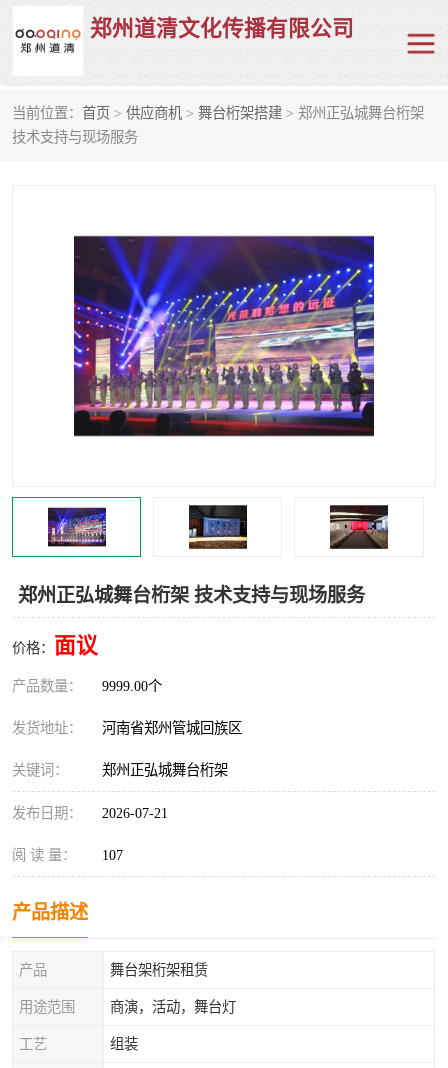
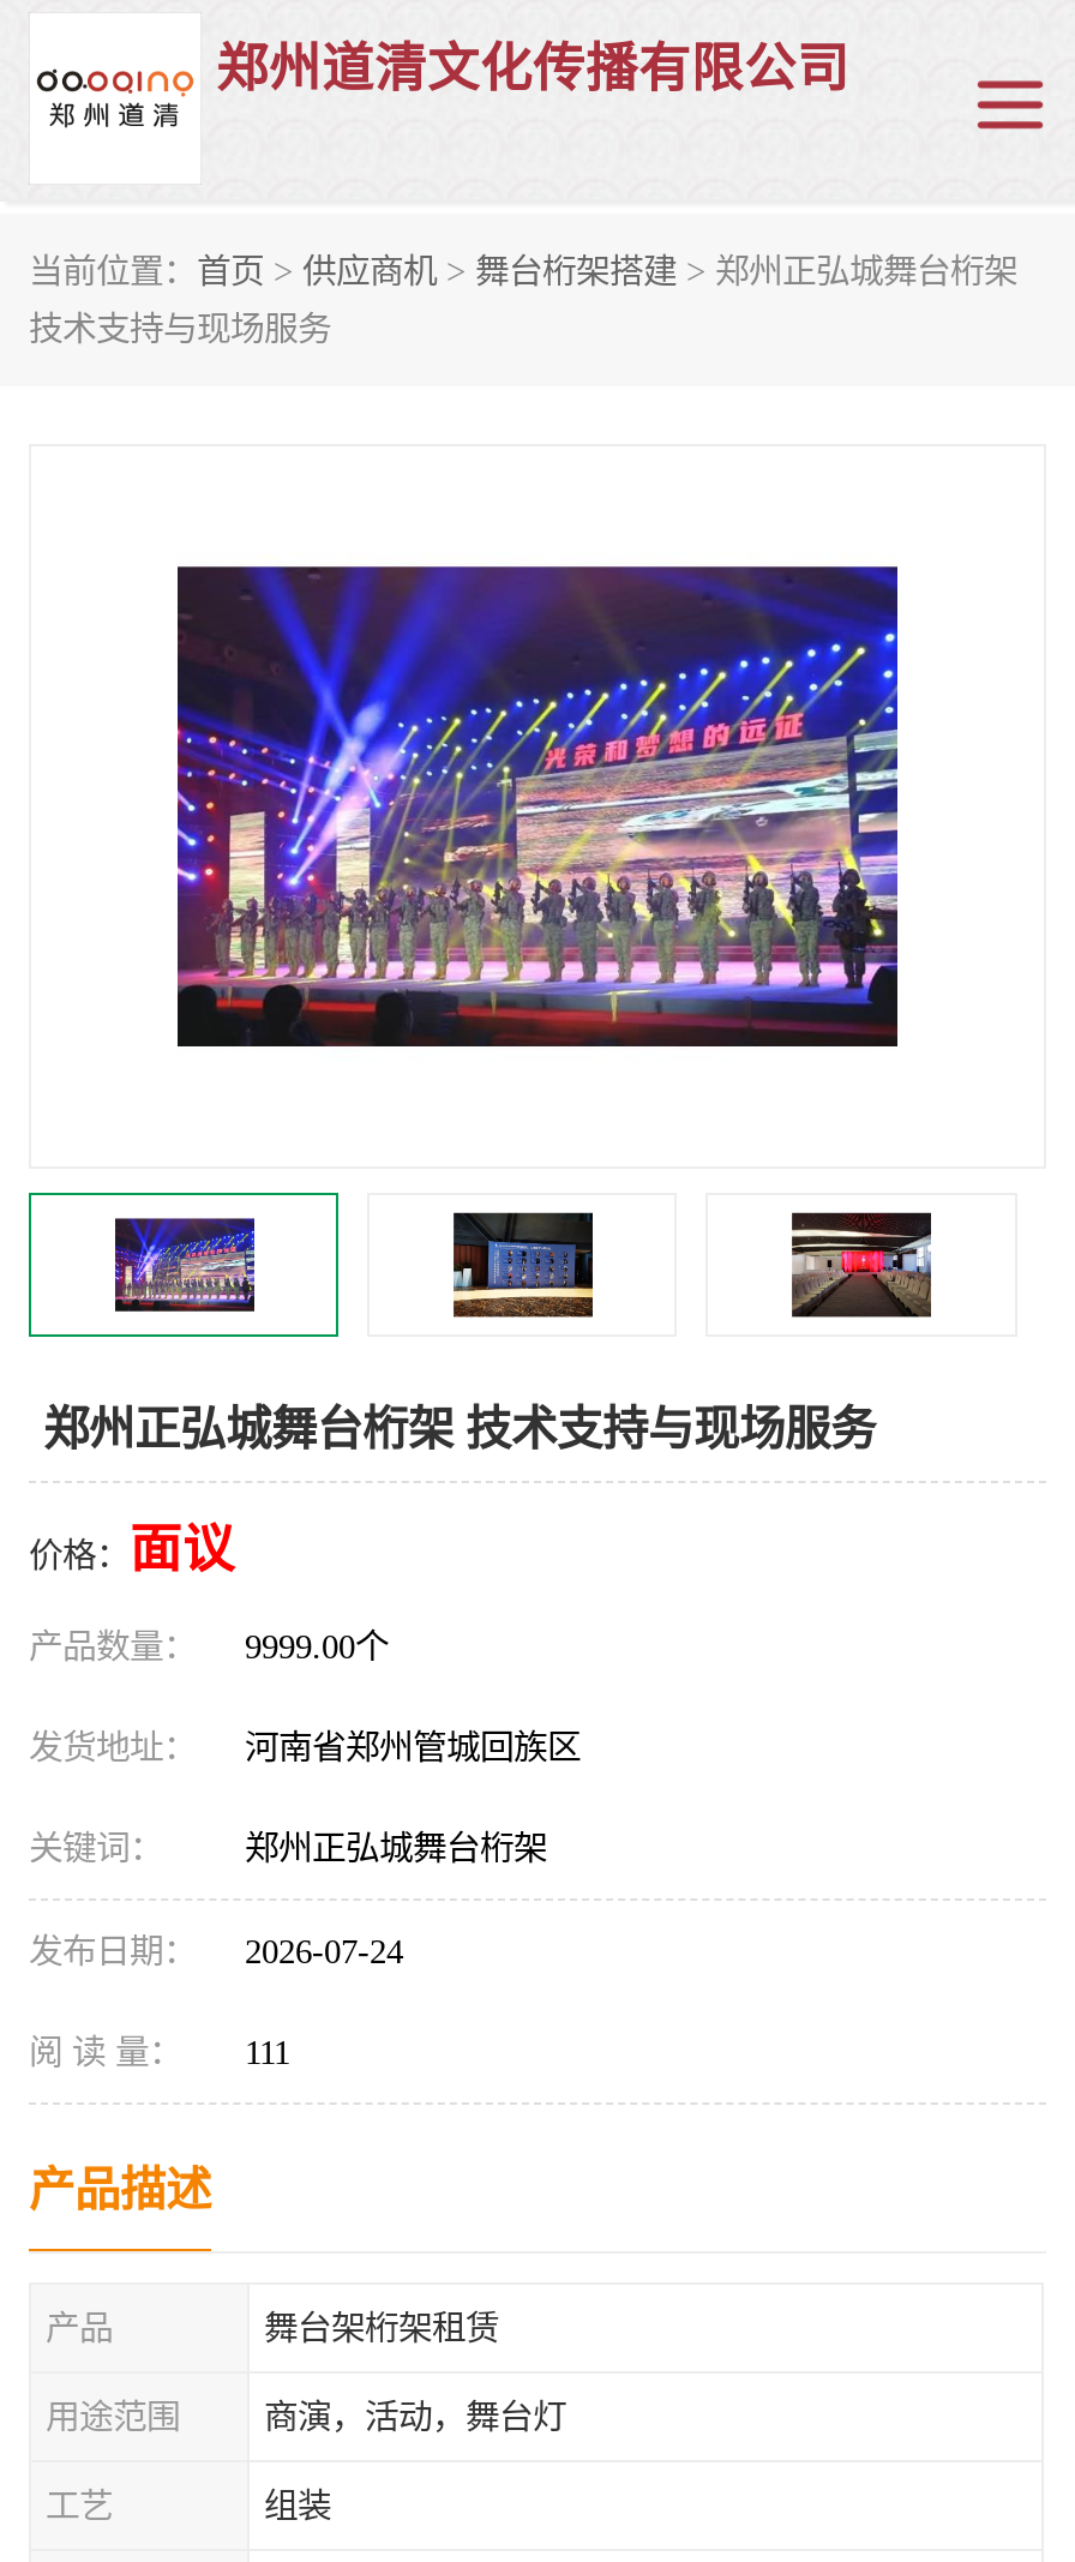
[12,805,168,821] 发布日期： 2026-07-21 -> [29,1932,403,1970] 发布日期： 2026-07-24
[12,847,123,863] 阅 读 量： 107 -> [29,2033,290,2071] 阅 读 量： 111

